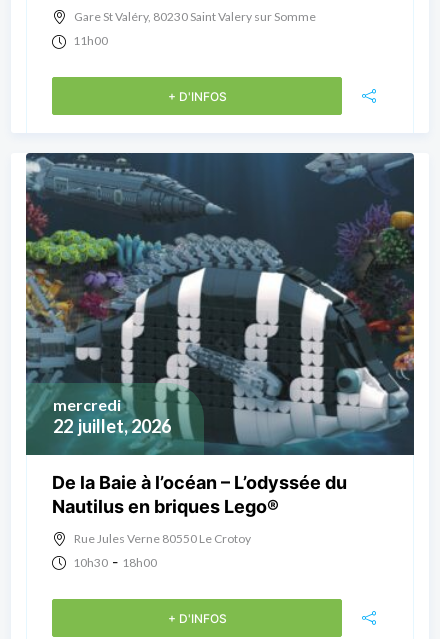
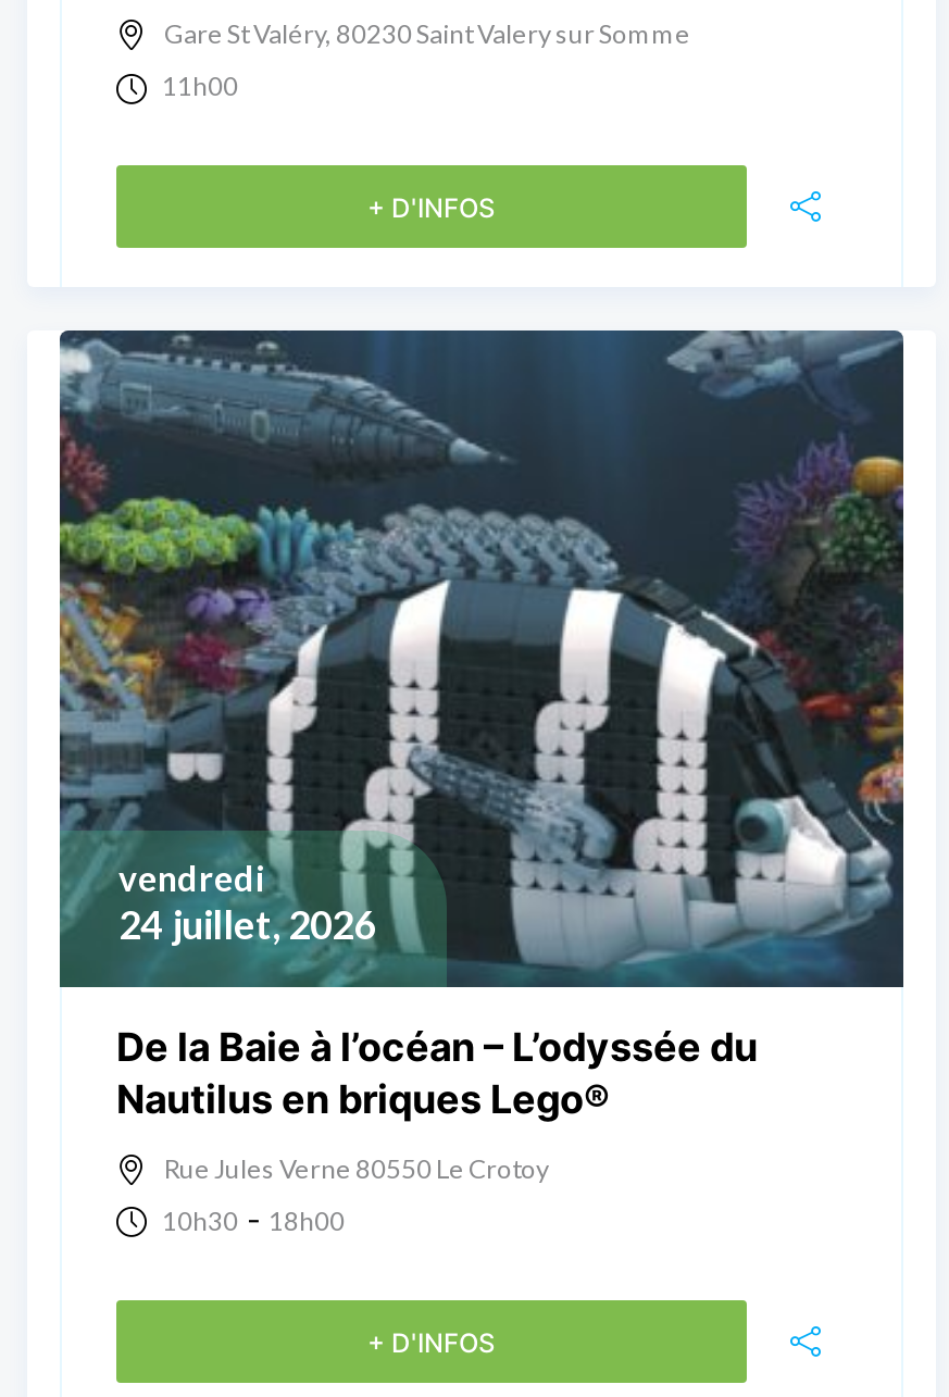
[53,395,121,414] mercredi -> [118,856,264,897] vendredi
[53,415,171,437] 22 juillet, 2026 -> [118,900,375,947] 24 juillet, 2026

